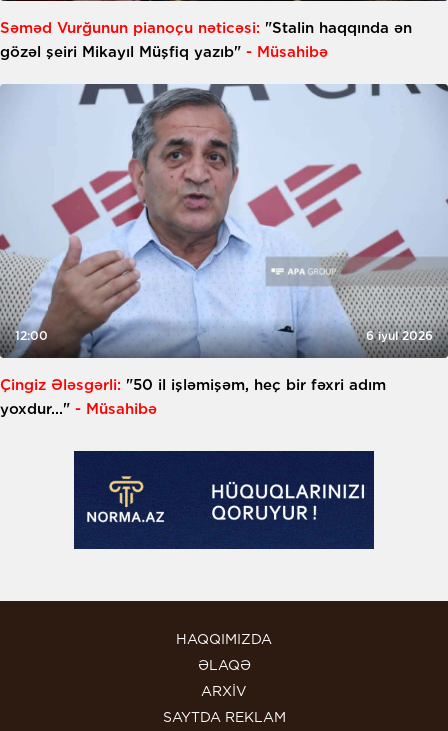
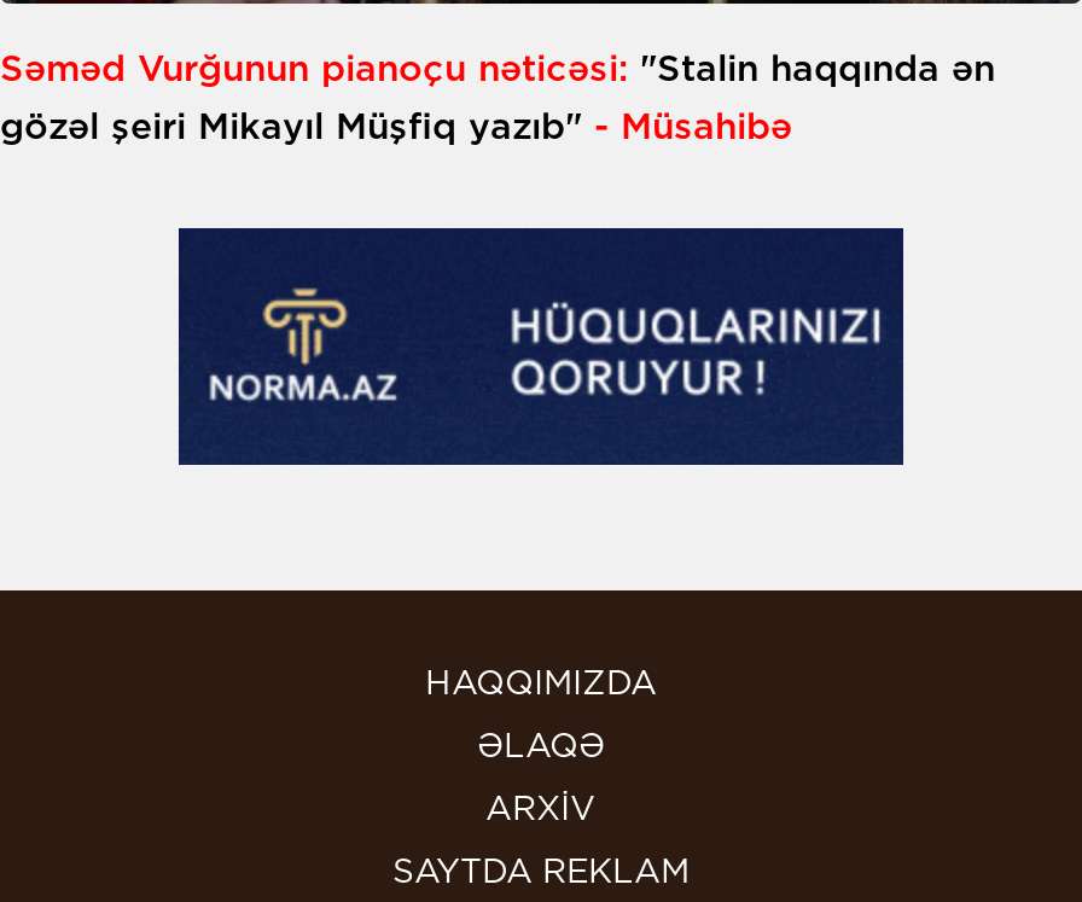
[0,83,445,418] [image] | 12:00 | 6 iyul 2026 | Çingiz Ələsgərli: "50 il işləmişəm, heç bir fəxri adım | yoxdur..." - Müsahibə -> none

